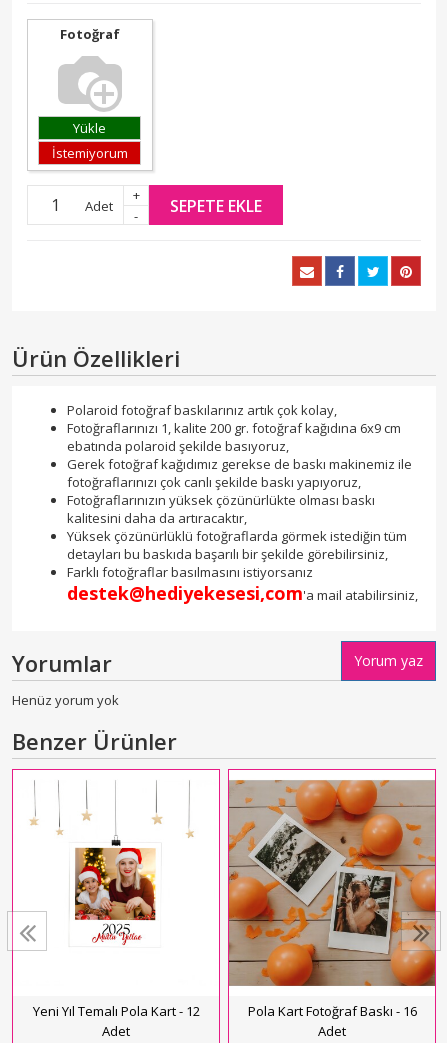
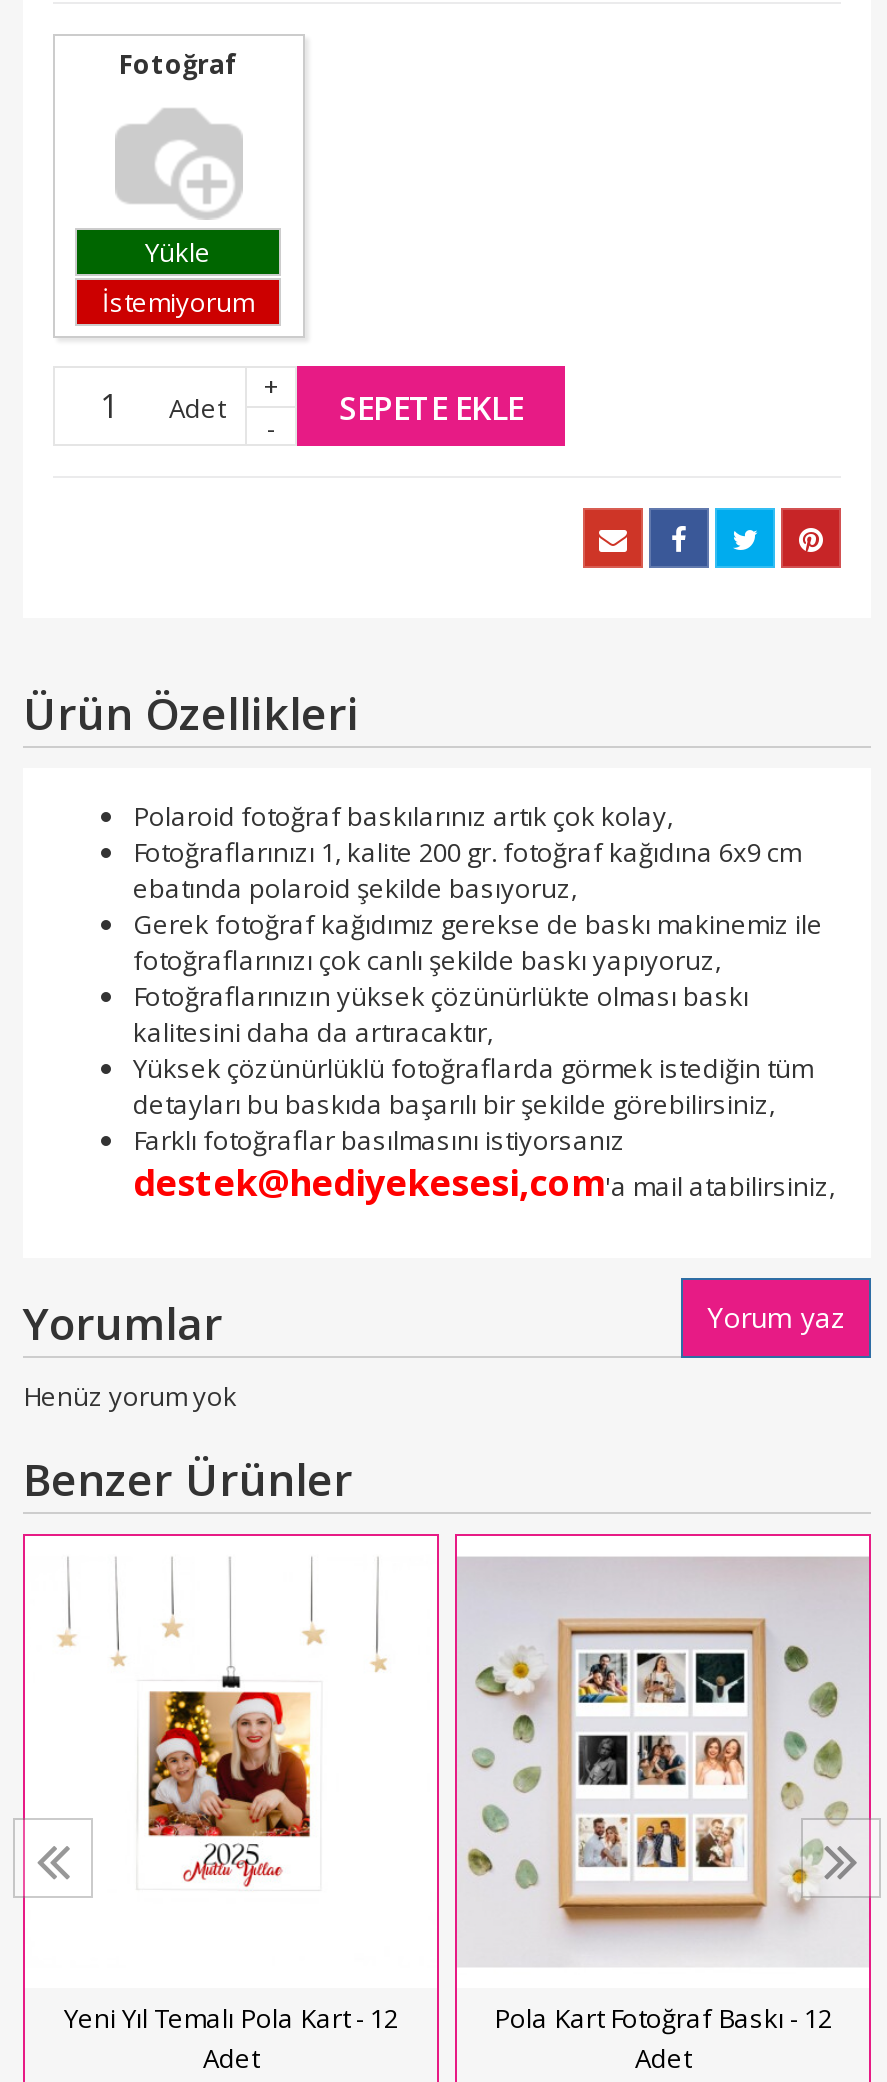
[228,780,436,1020] [image] | Pola Kart Fotoğraf Baskı - 16 -> [455,1558,871,2036] [image] | Pola Kart Fotoğraf Baskı - 12

